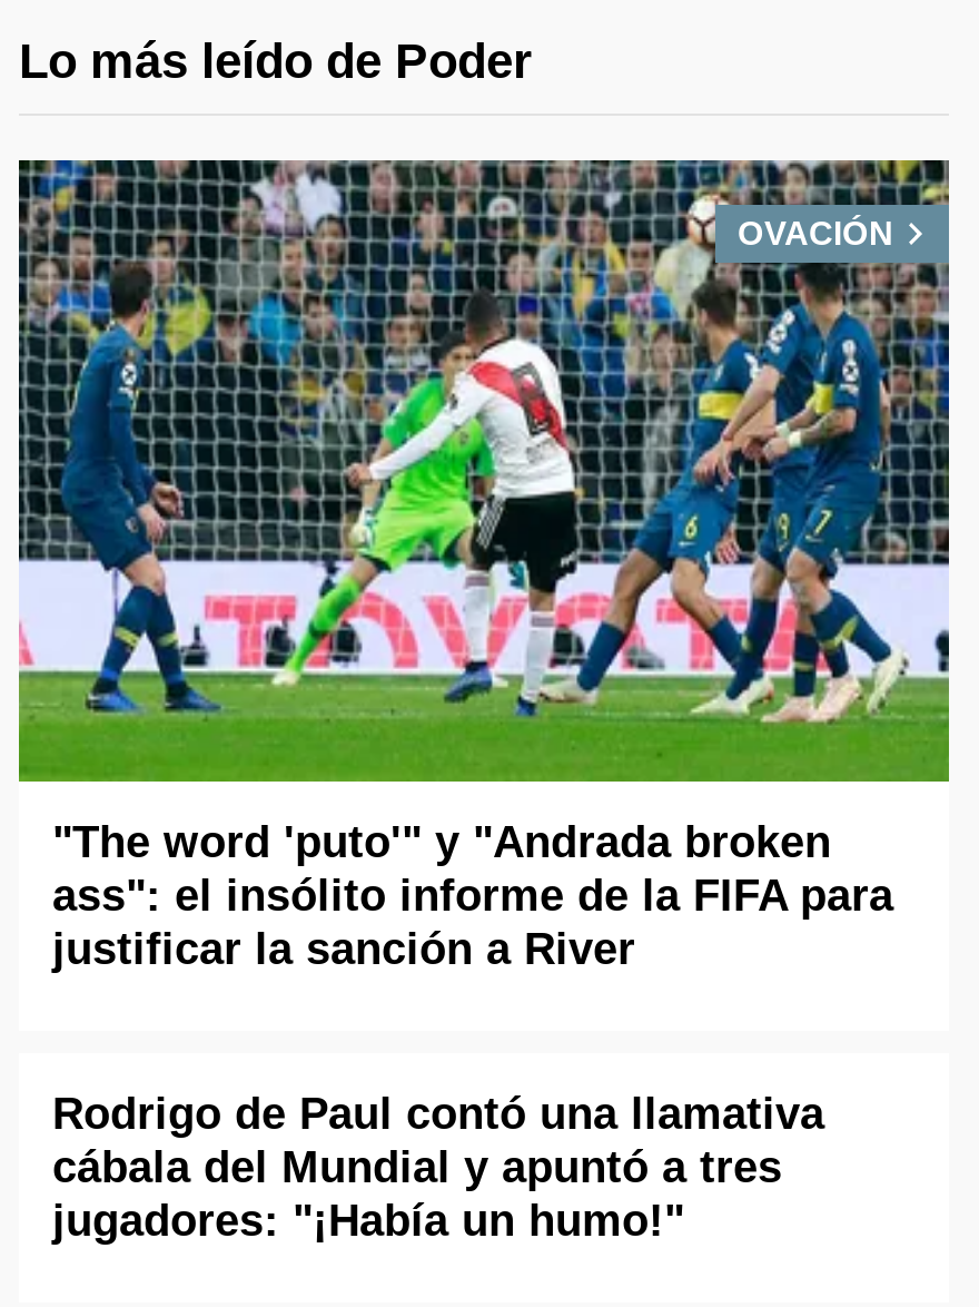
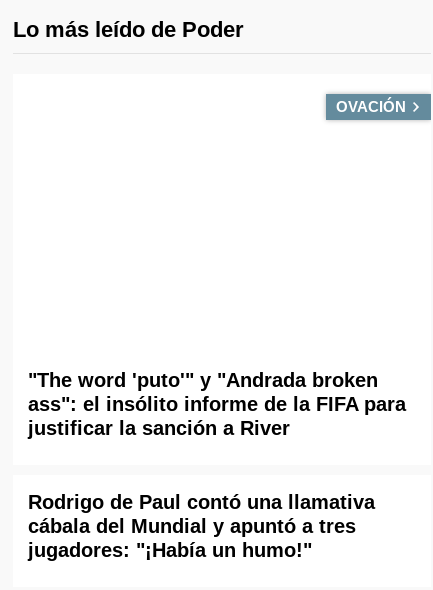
[17,158,951,784] [image] -> none

